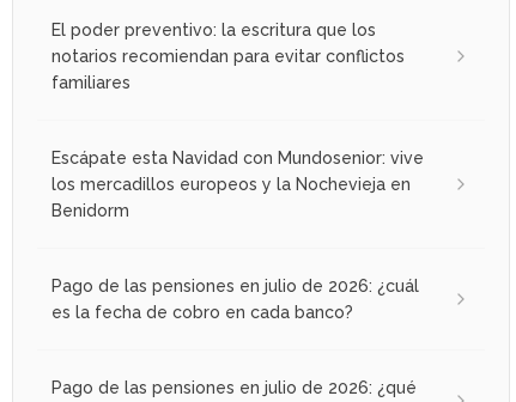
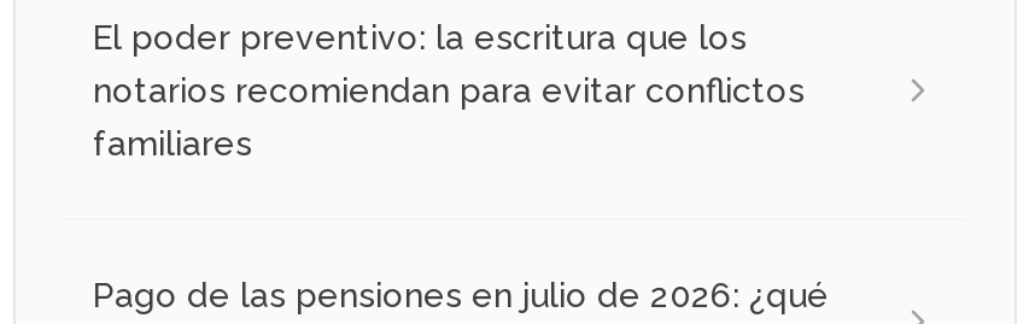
[51,149,424,220] Escápate esta Navidad con Mundosenior: vive | los mercadillos europeos y la Nochevieja en | Benidorm -> none
[51,277,419,322] Pago de las pensiones en julio de 2026: ¿cuál | es la fecha de cobro en cada banco? -> none

